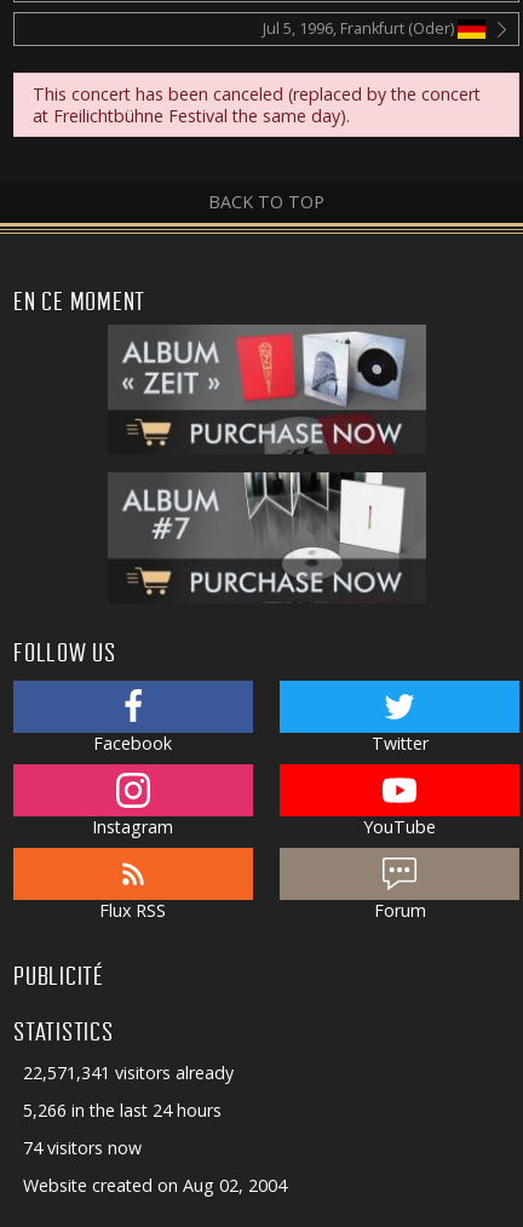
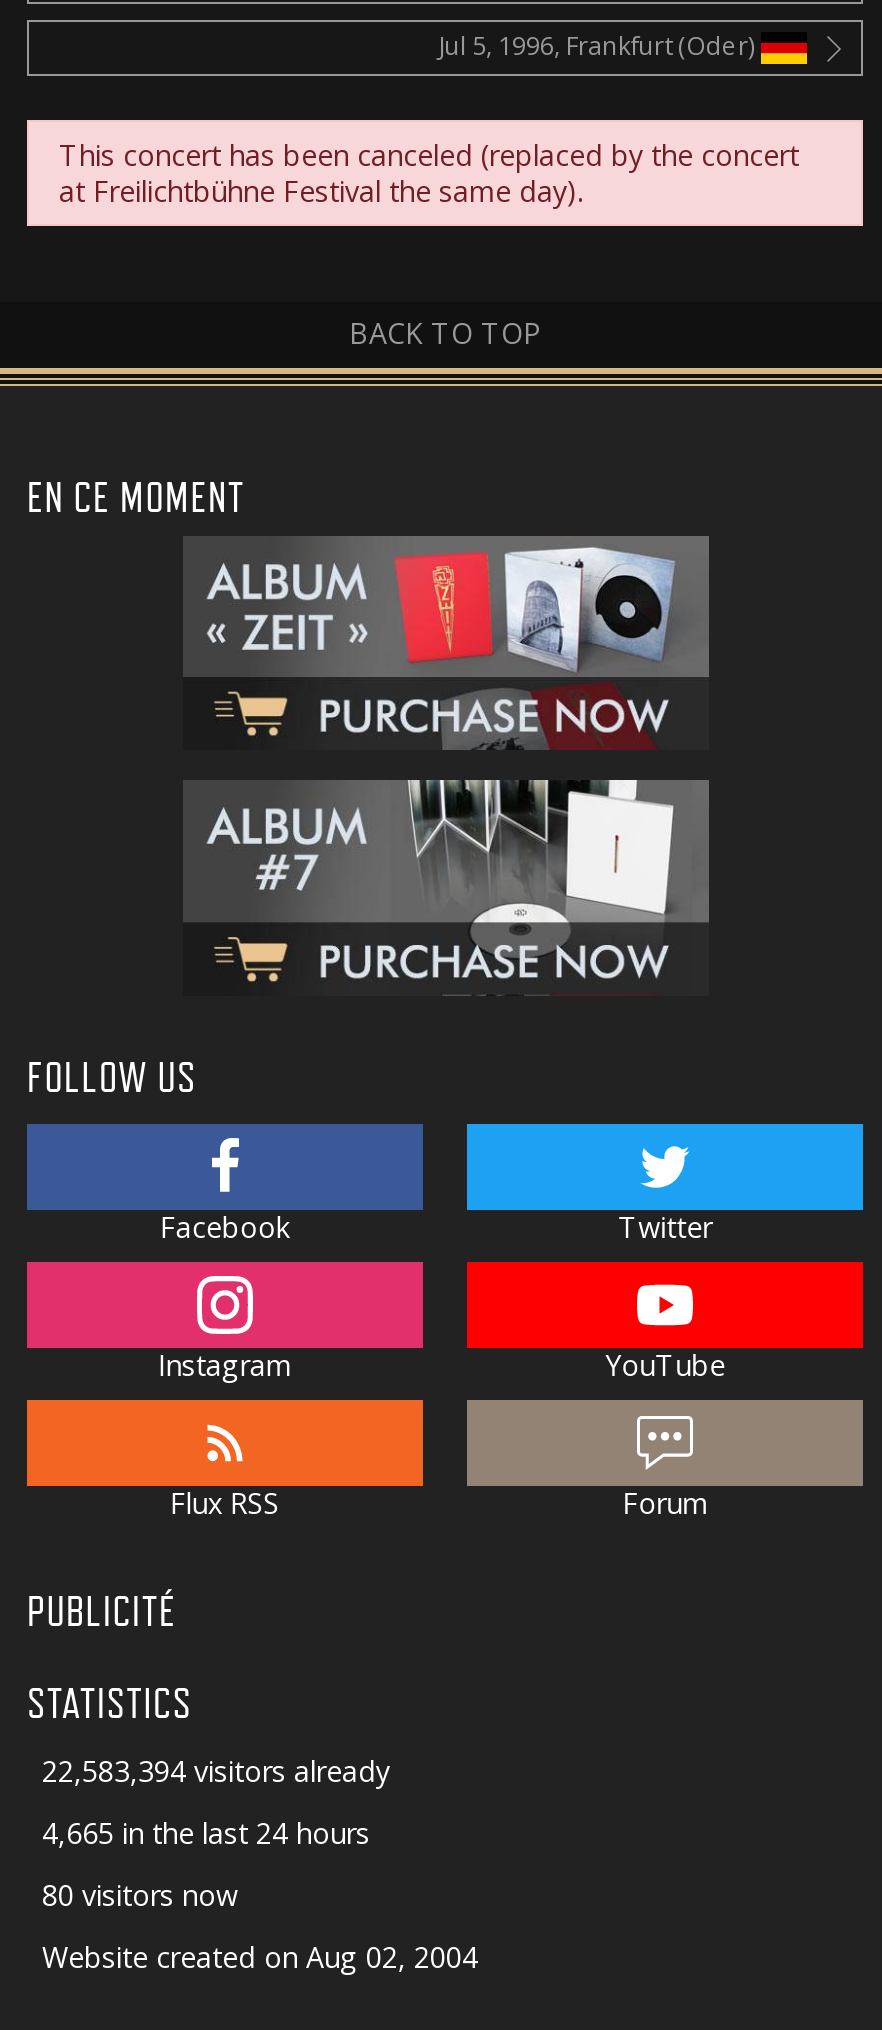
[22,1061,233,1084] 22,571,341 visitors already -> [42,1752,390,1790] 22,583,394 visitors already
[22,1099,221,1122] 5,266 in the last 24 hours -> [42,1814,370,1852] 4,665 in the last 24 hours
[22,1136,141,1159] 74 visitors now -> [42,1876,238,1914] 80 visitors now

